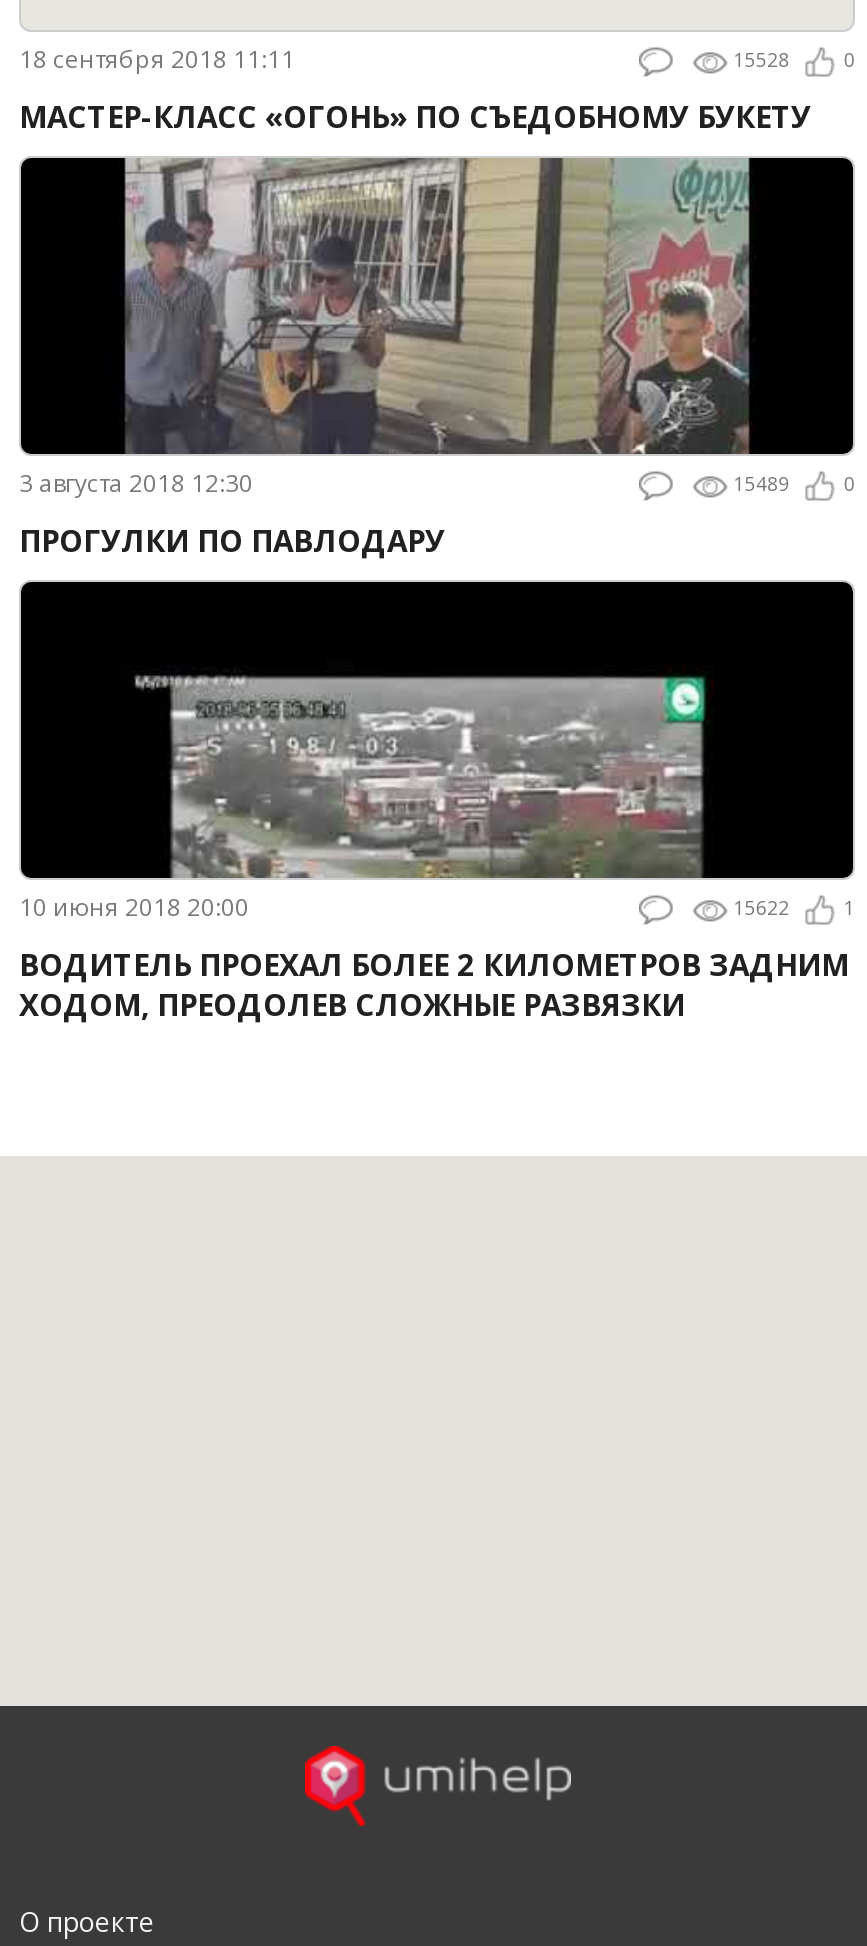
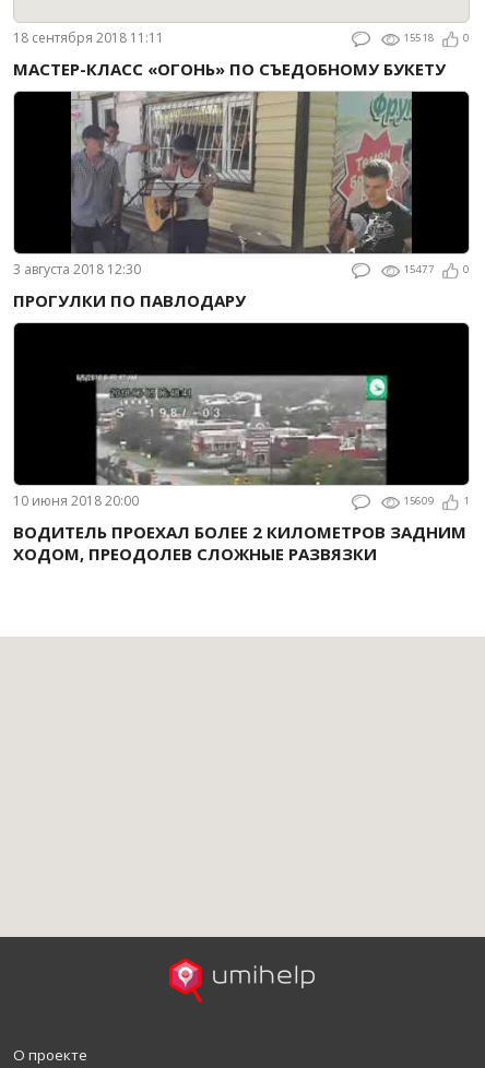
[733,46,855,73] 15528 0 -> [403,31,470,45] 15518 0
[733,470,855,497] 15489 0 -> [403,262,470,277] 15477 0
[733,894,855,921] 15622 1 -> [403,494,470,508] 15609 1

